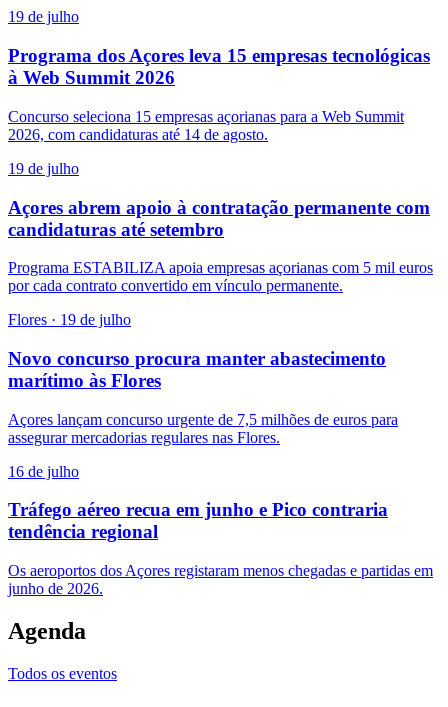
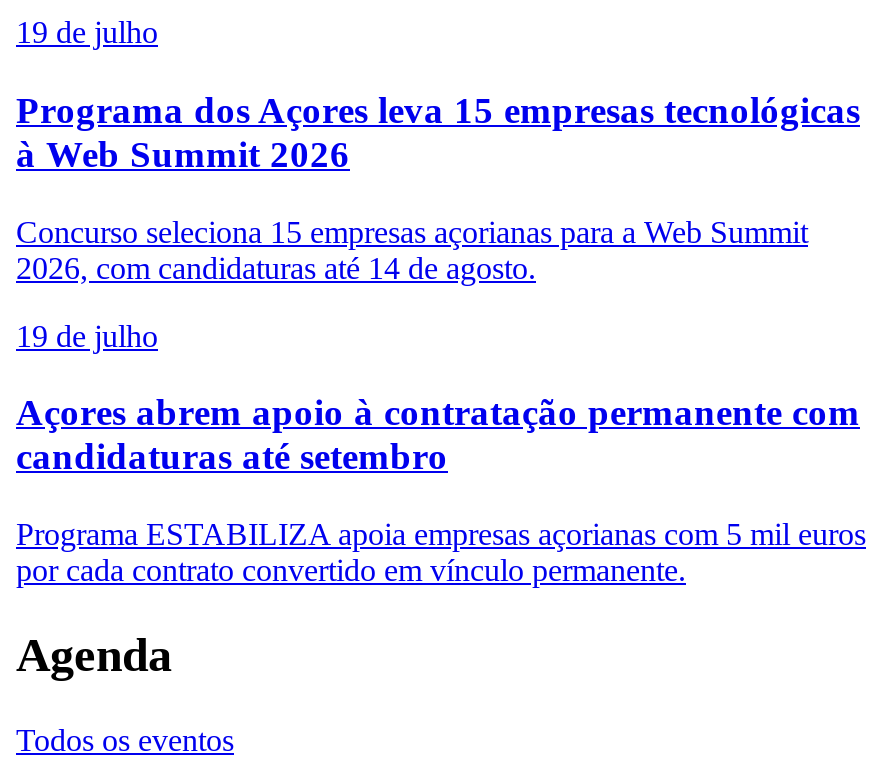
[8,311,433,597] Flores · 19 de julho | Novo concurso procura manter abastecimento | marítimo às Flores | Açores lançam concurso urgente de 7,5 milhões de euros para | assegurar mercadorias regulares nas Flores. | 16 de julho | Tráfego aéreo recua em junho e Pico contraria | tendência regional | Os aeroportos dos Açores registaram menos chegadas e partidas em | junho de 2026. -> none

